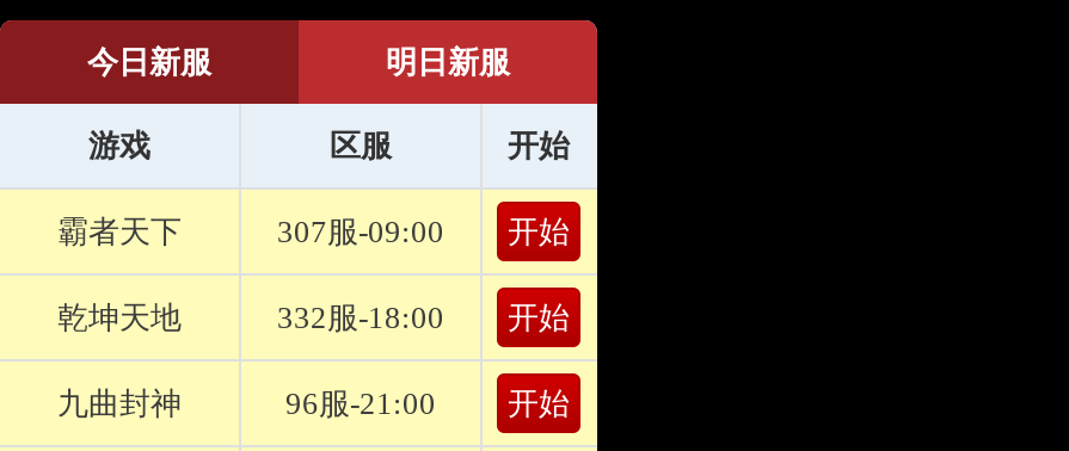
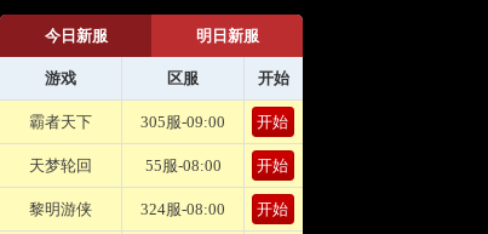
[277,214,570,249] 307服-09:00 开始 -> [140,113,289,131] 305服-09:00 开始
[57,299,444,335] 乾坤天地 | 332服-18:00 -> [29,156,221,175] 天梦轮回 | 55服-08:00
[57,385,436,421] 九曲封神 | 96服-21:00 -> [29,200,225,218] 黎明游侠 | 324服-08:00

